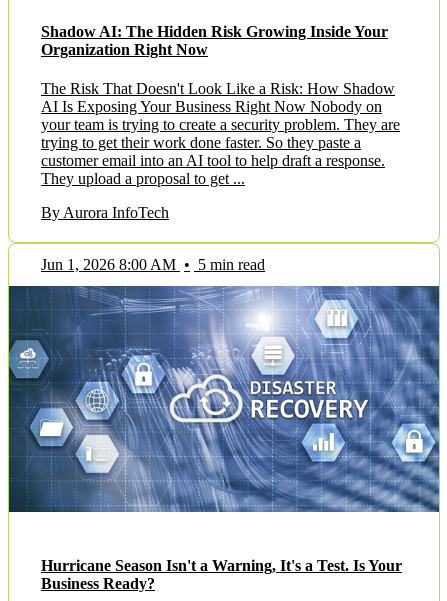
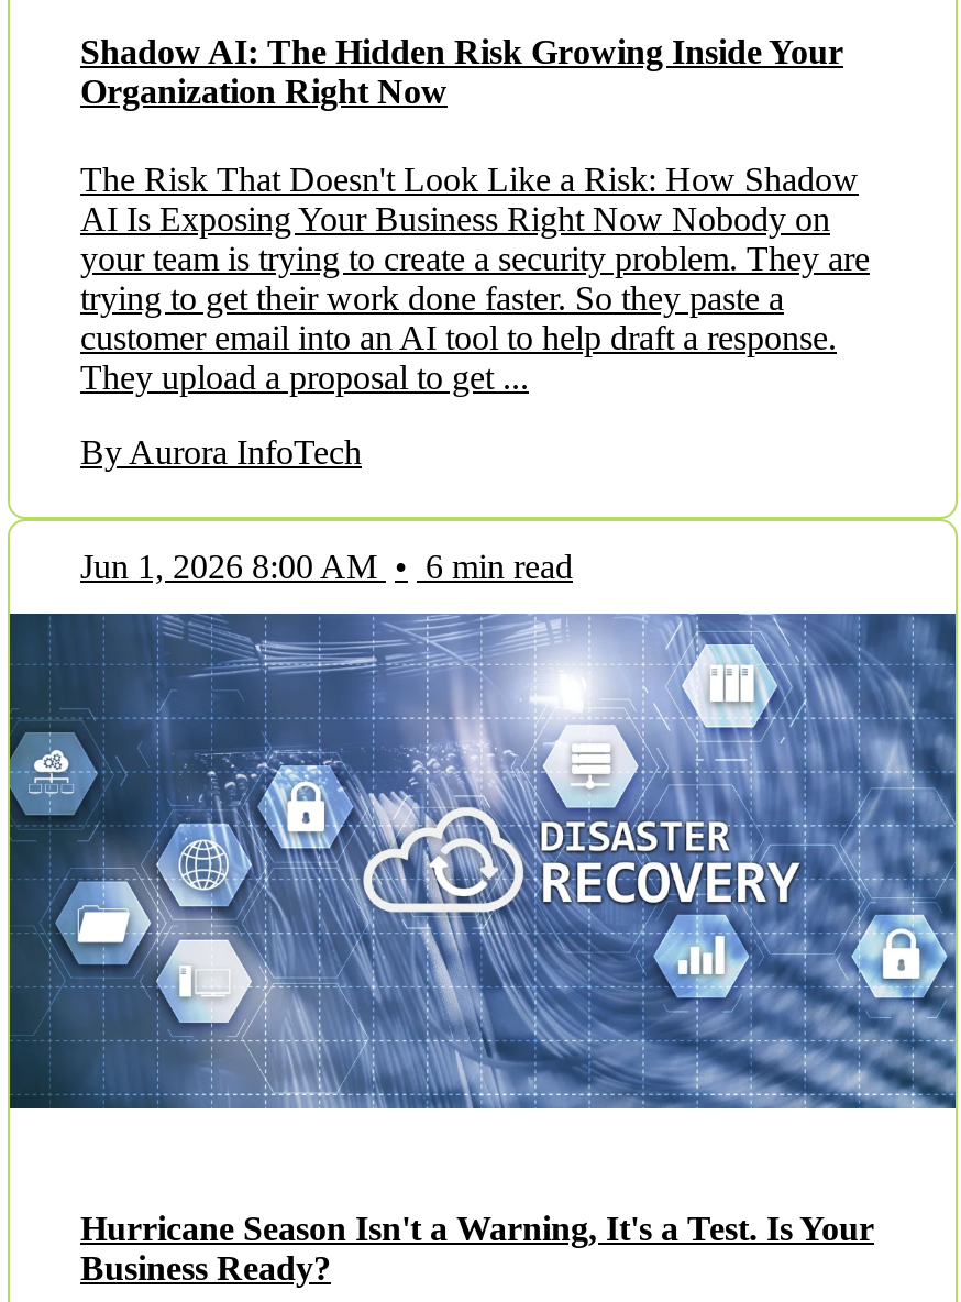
[41,256,265,273] Jun 1, 2026 8:00 AM • 5 min read -> [80,547,573,584] Jun 1, 2026 8:00 AM • 6 min read

